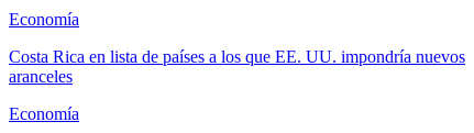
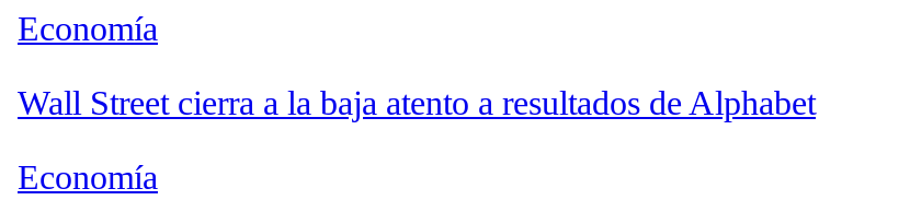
[9,47,465,86] Costa Rica en lista de países a los que EE. UU. impondría nuevos | aranceles -> [18,85,816,122] Wall Street cierra a la baja atento a resultados de Alphabet

